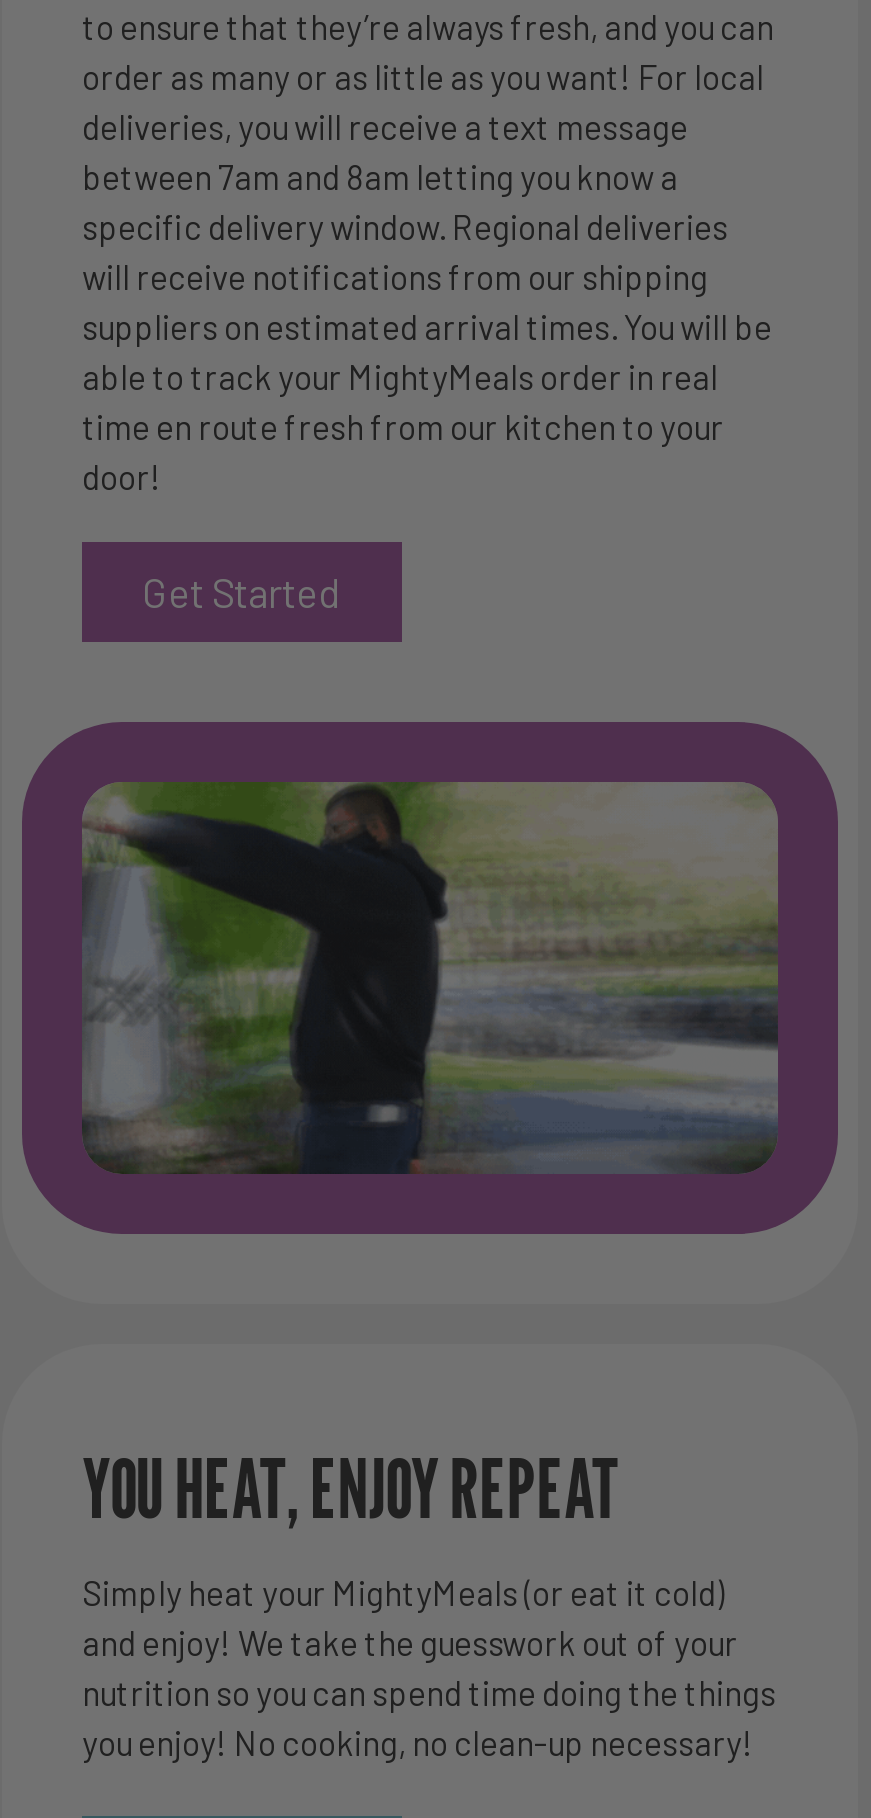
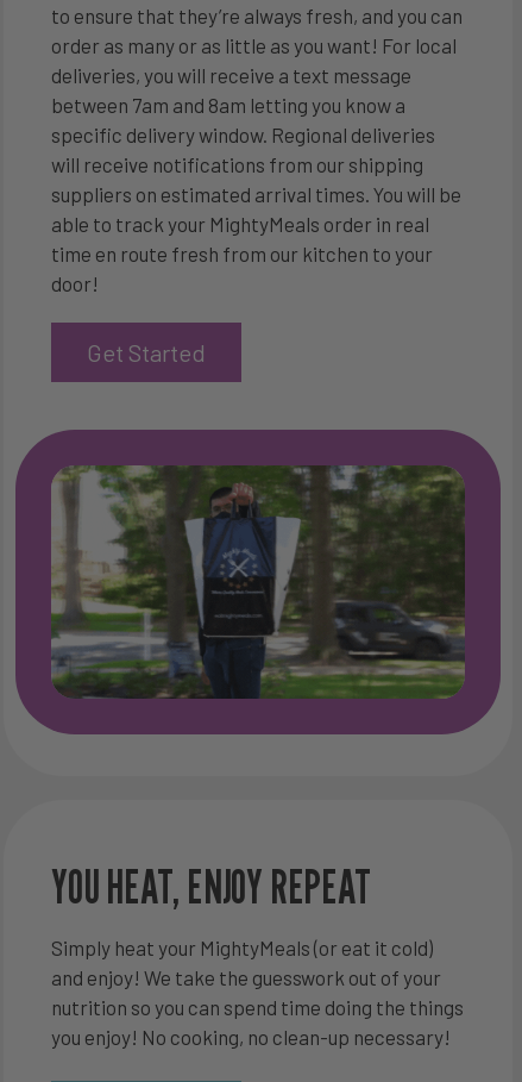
[80,780,780,1174] [image] -> [50,464,466,700] [image]

